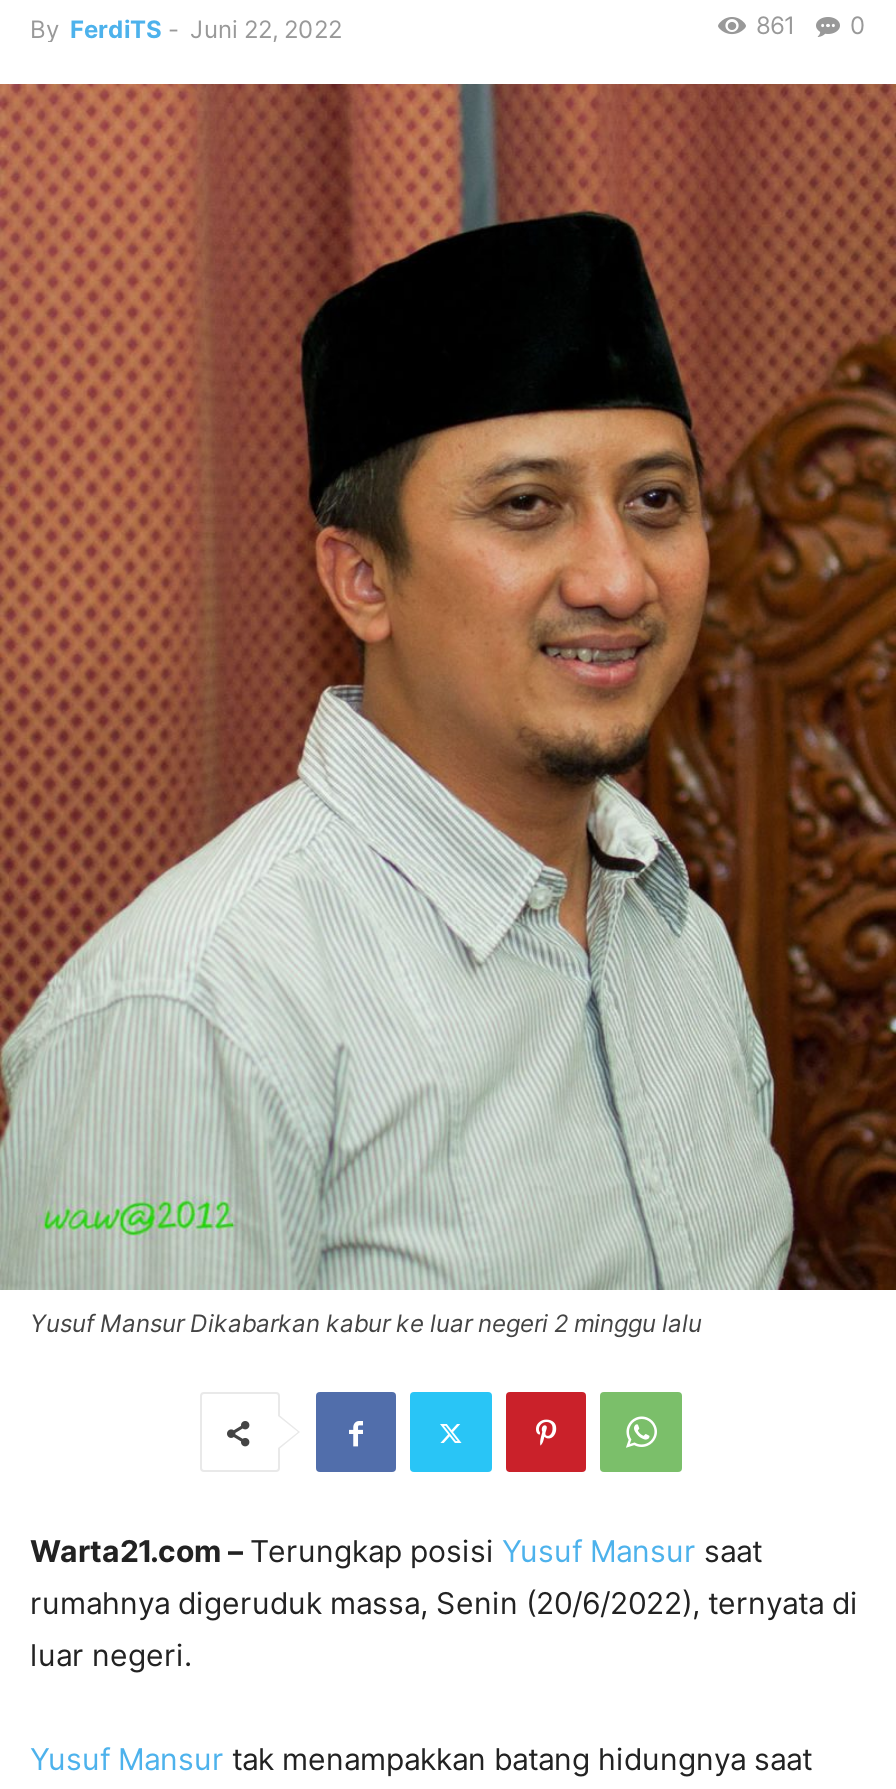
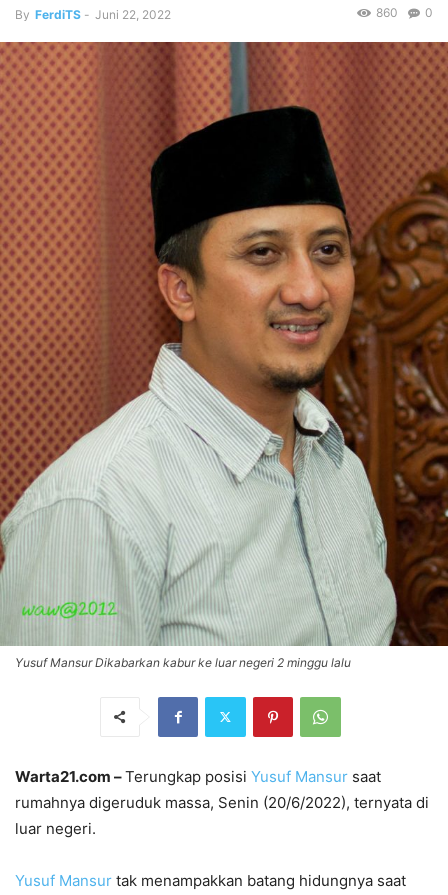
[756,10,866,40] 861 0 -> [376,5,433,20] 860 0

